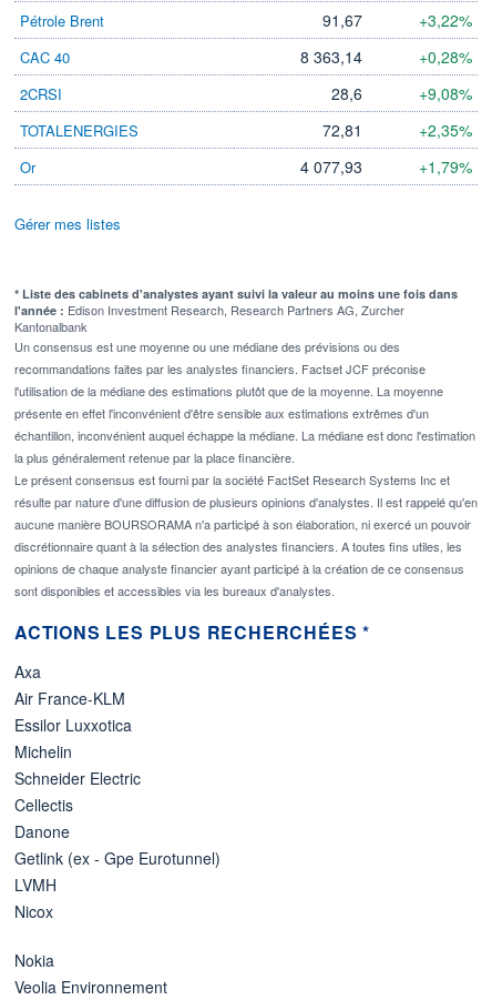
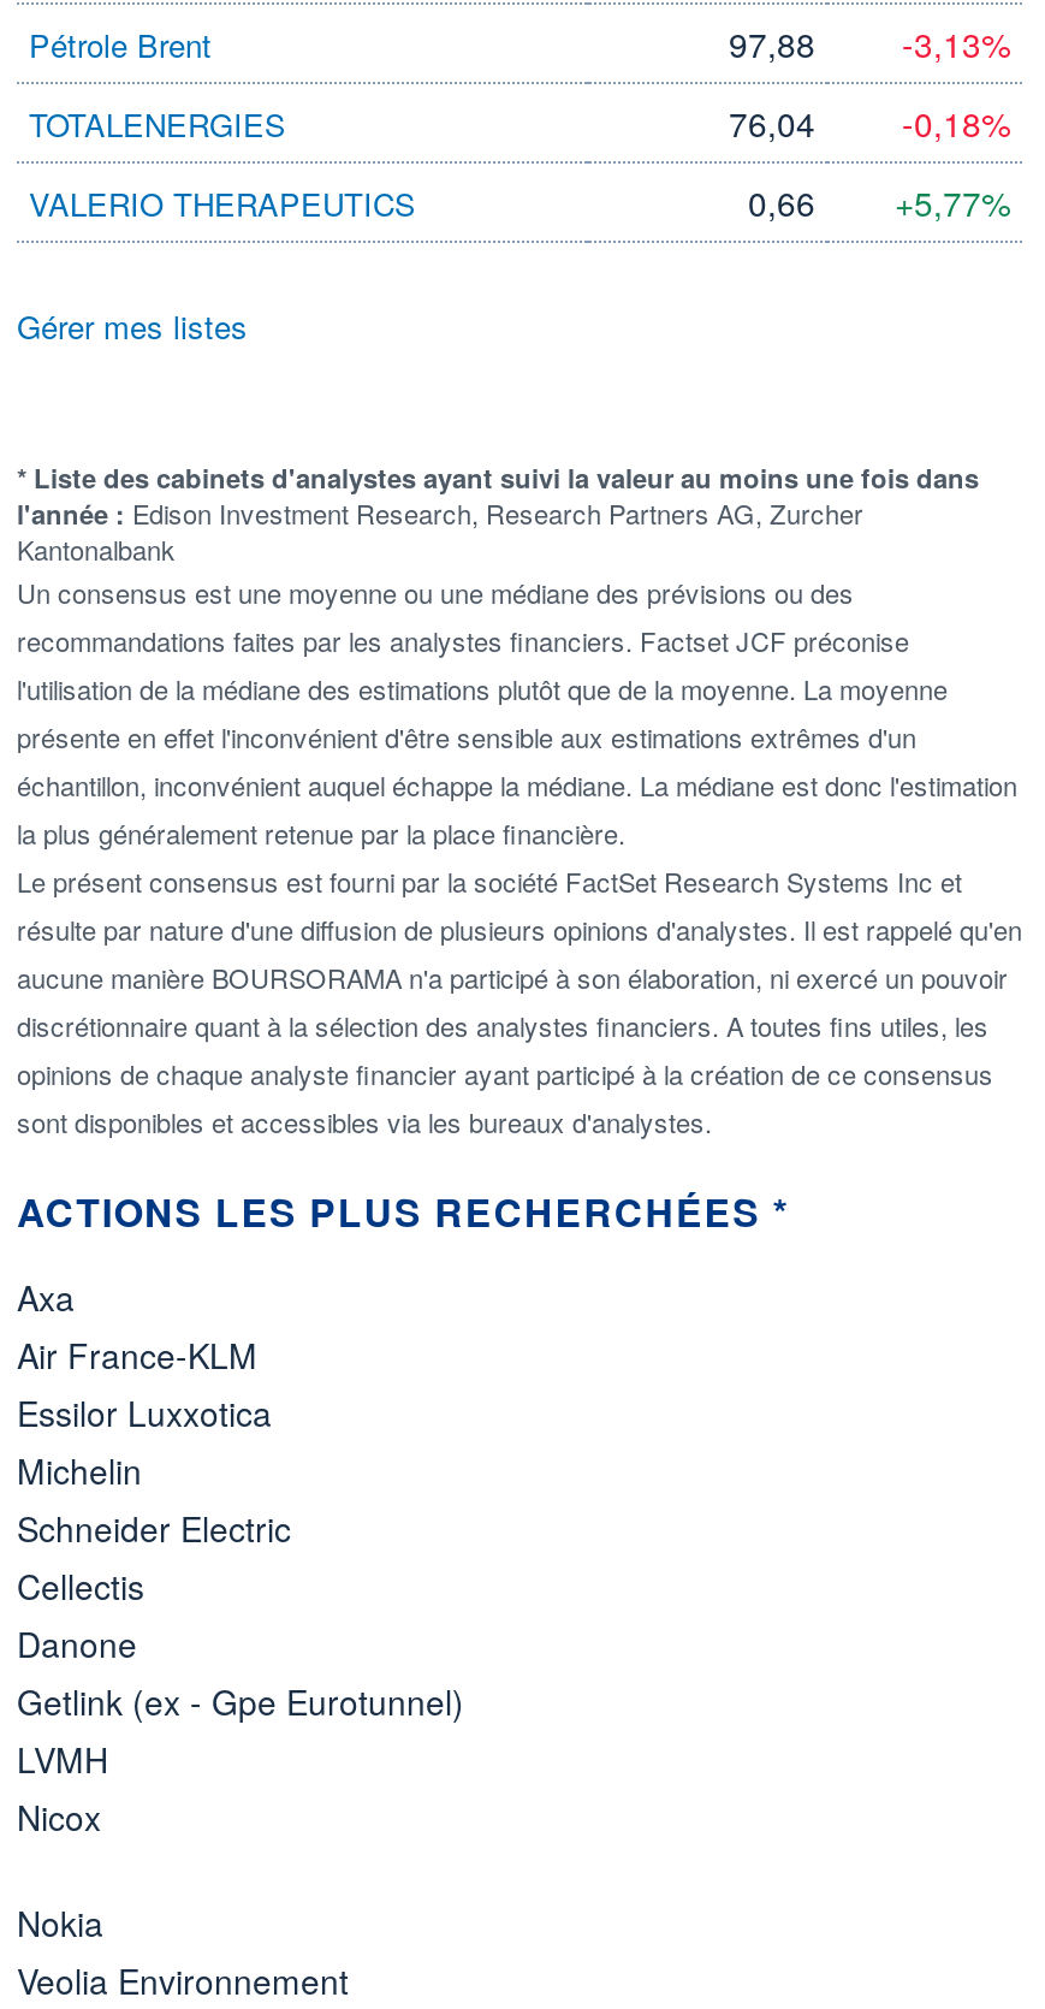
[20,9,472,104] 91,67 | +3,22% | CAC 40 | 8 363,14 | +0,28% | 2CRSI | 28,6 | +9,08% -> [729,19,1010,67] 97,88 | -3,13%
[322,119,472,141] 72,81 | +2,35% -> [729,99,1010,147] 76,04 | -0,18%
[20,155,472,178] Or | 4 077,93 | +1,79% -> [29,178,1010,226] VALERIO THERAPEUTICS | 0,66 | +5,77%

